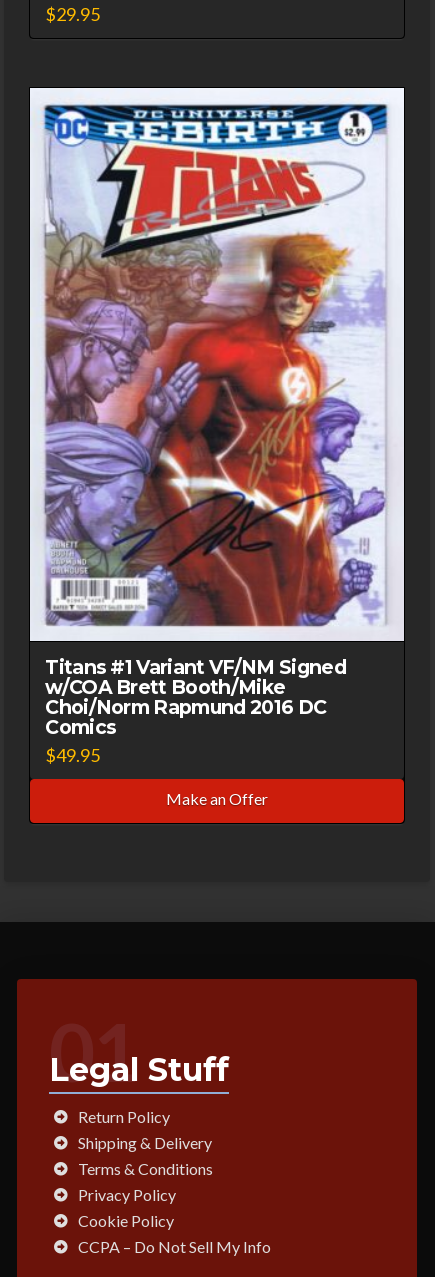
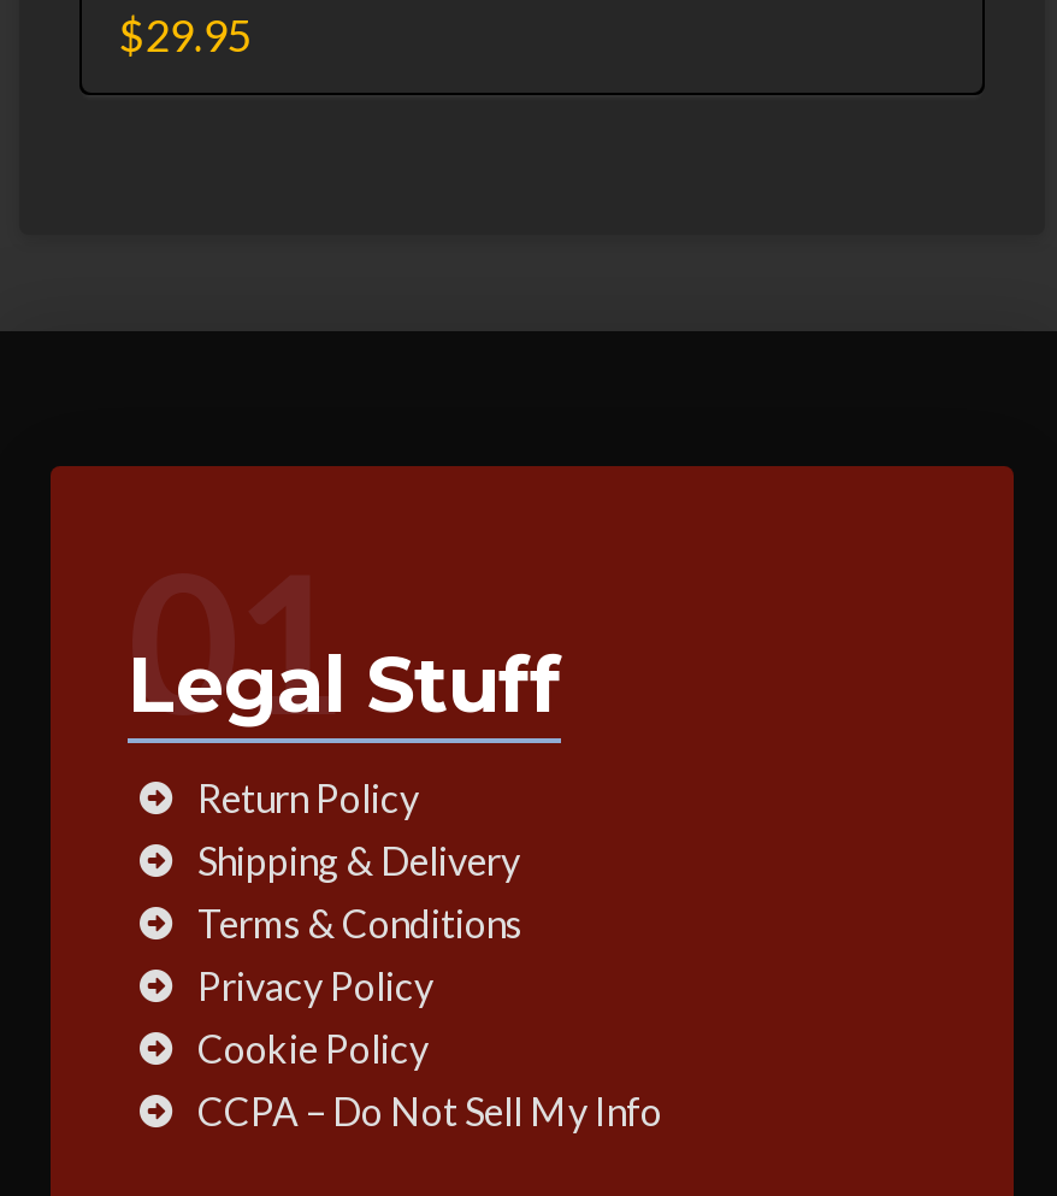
[29,87,405,808] [image] | Titans #1 Variant VF/NM Signed | w/COA Brett Booth/Mike | Choi/Norm Rapmund 2016 DC | Comics | $49.95 | Make an Offer -> none

